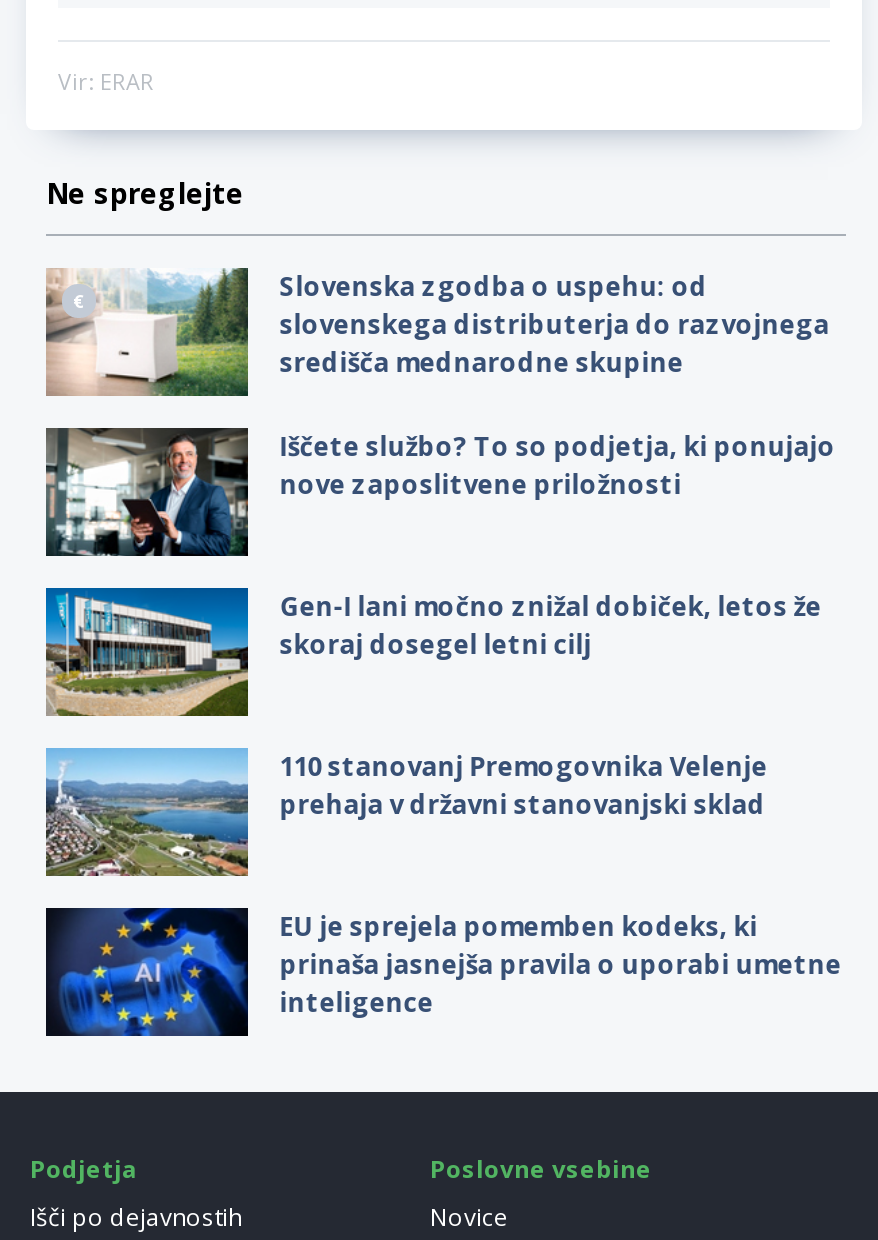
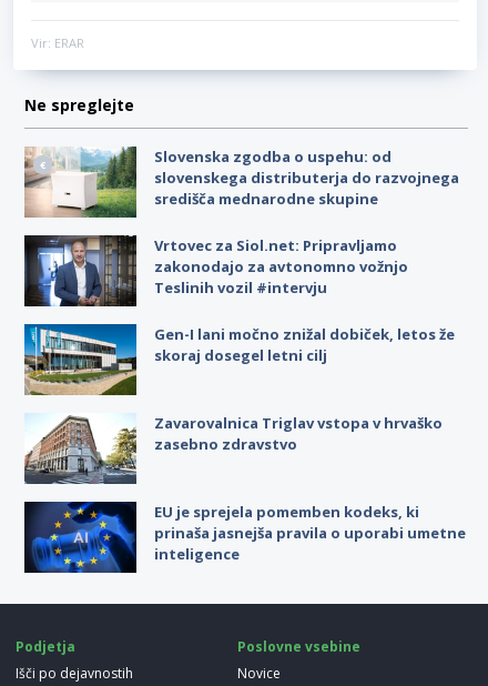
[46,427,836,558] [image] | Iščete službo? To so podjetja, ki ponujajo | nove zaposlitvene priložnosti -> [24,235,408,307] [image] | Vrtovec za Siol.net: Pripravljamo | zakonodajo za avtonomno vožnjo | Teslinih vozil #intervju
[44,746,768,878] [image] | 110 stanovanj Premogovnika Velenje | prehaja v državni stanovanjski sklad -> [24,412,442,484] [image] | Zavarovalnica Triglav vstopa v hrvaško | zasebno zdravstvo

